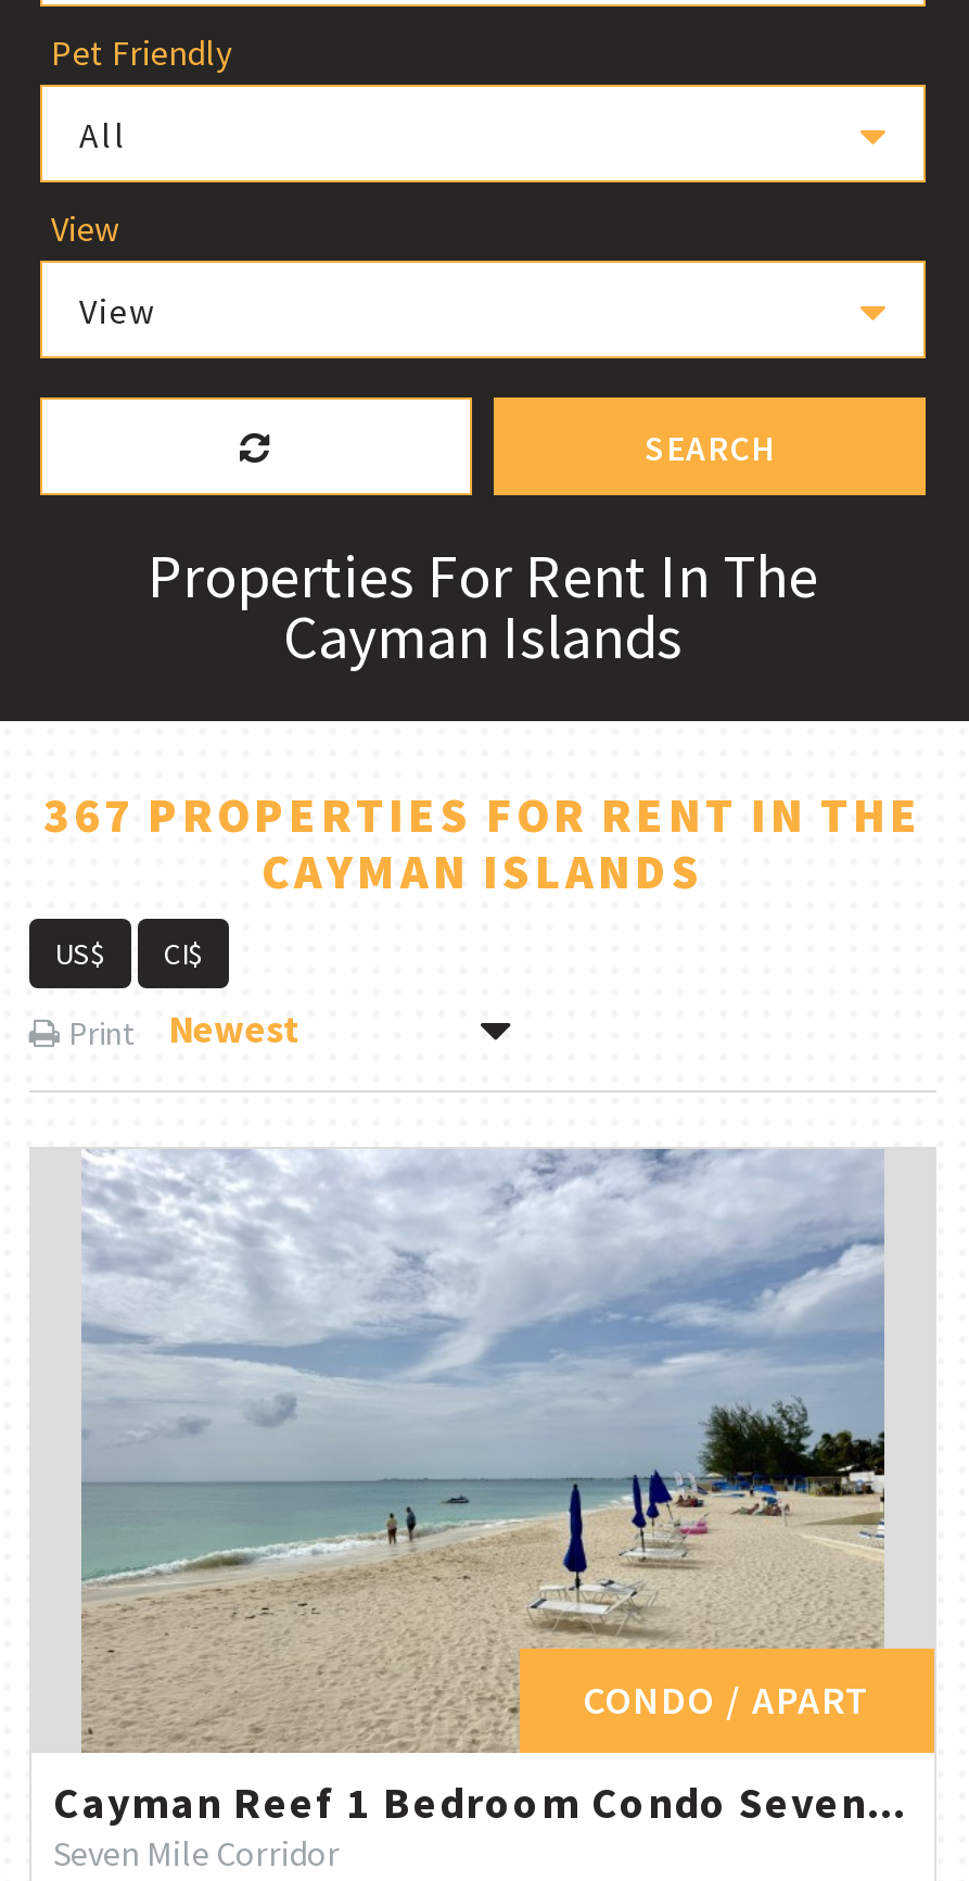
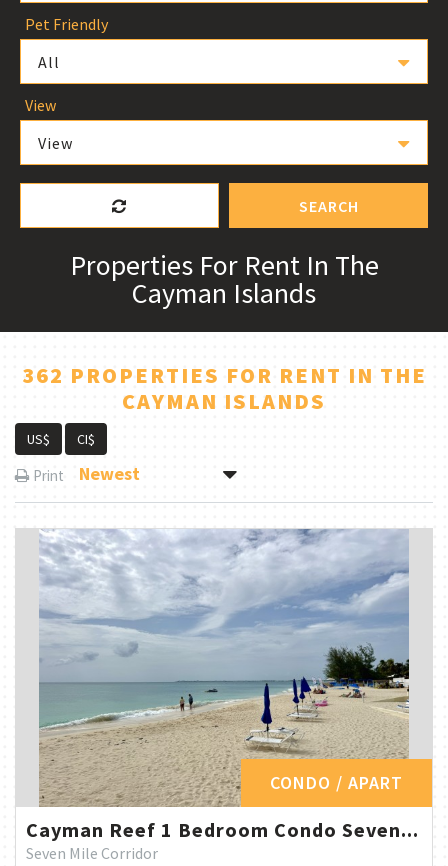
[43,785,922,846] 367 PROPERTIES FOR RENT IN THE -> [21,361,426,389] 362 PROPERTIES FOR RENT IN THE

